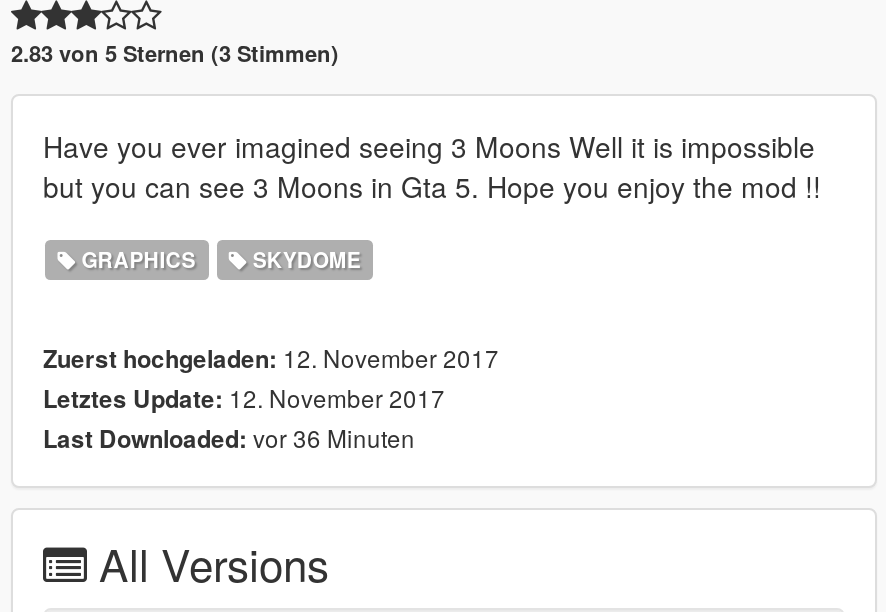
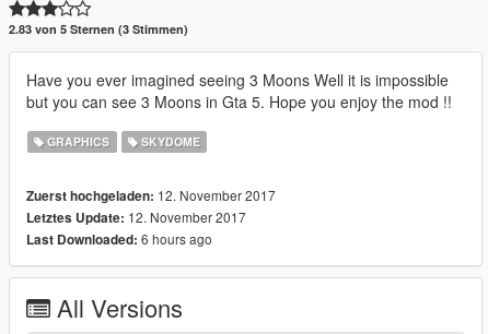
[43,420,415,456] Last Downloaded: vor 36 Minuten -> [26,229,212,249] Last Downloaded: 6 hours ago

